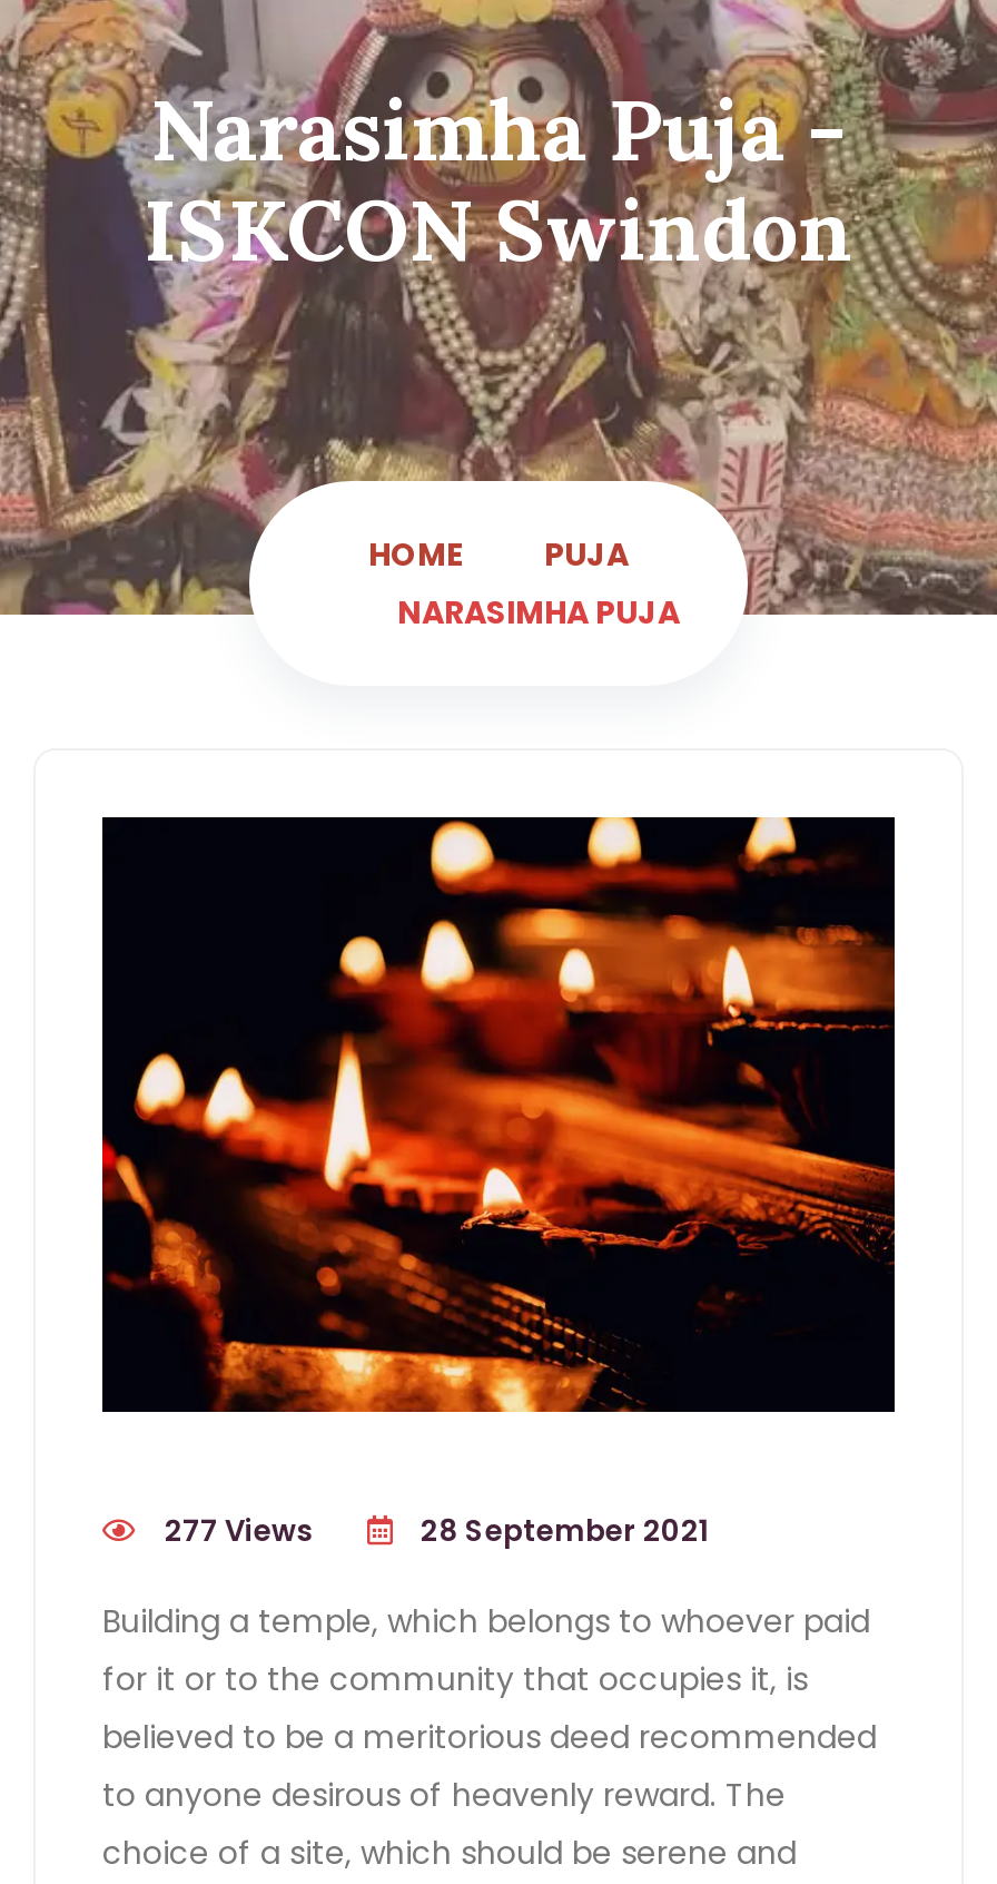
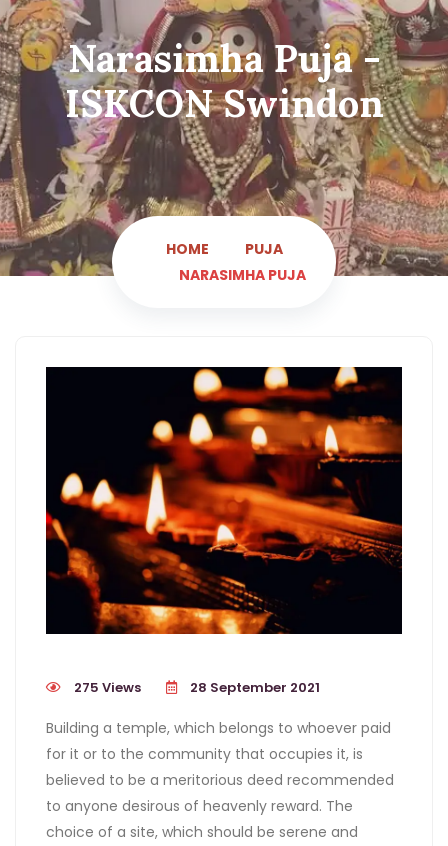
[158,1510,312,1552] 277 Views -> [71,678,141,697] 275 Views

